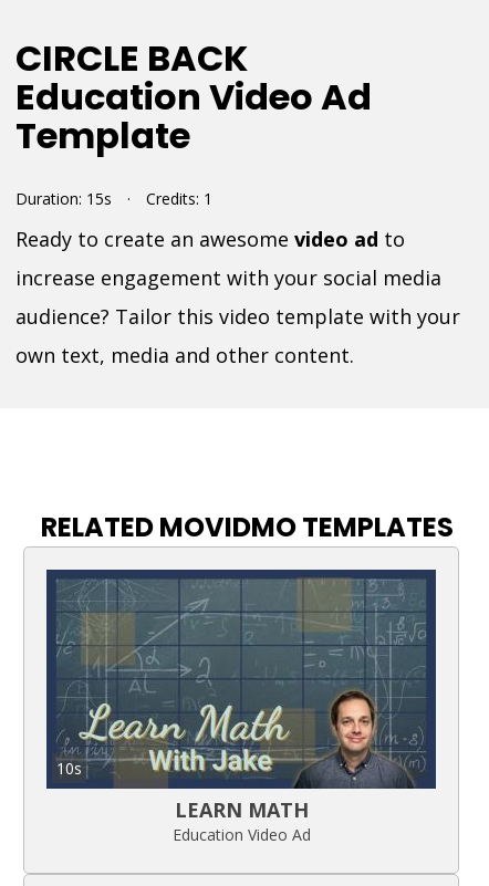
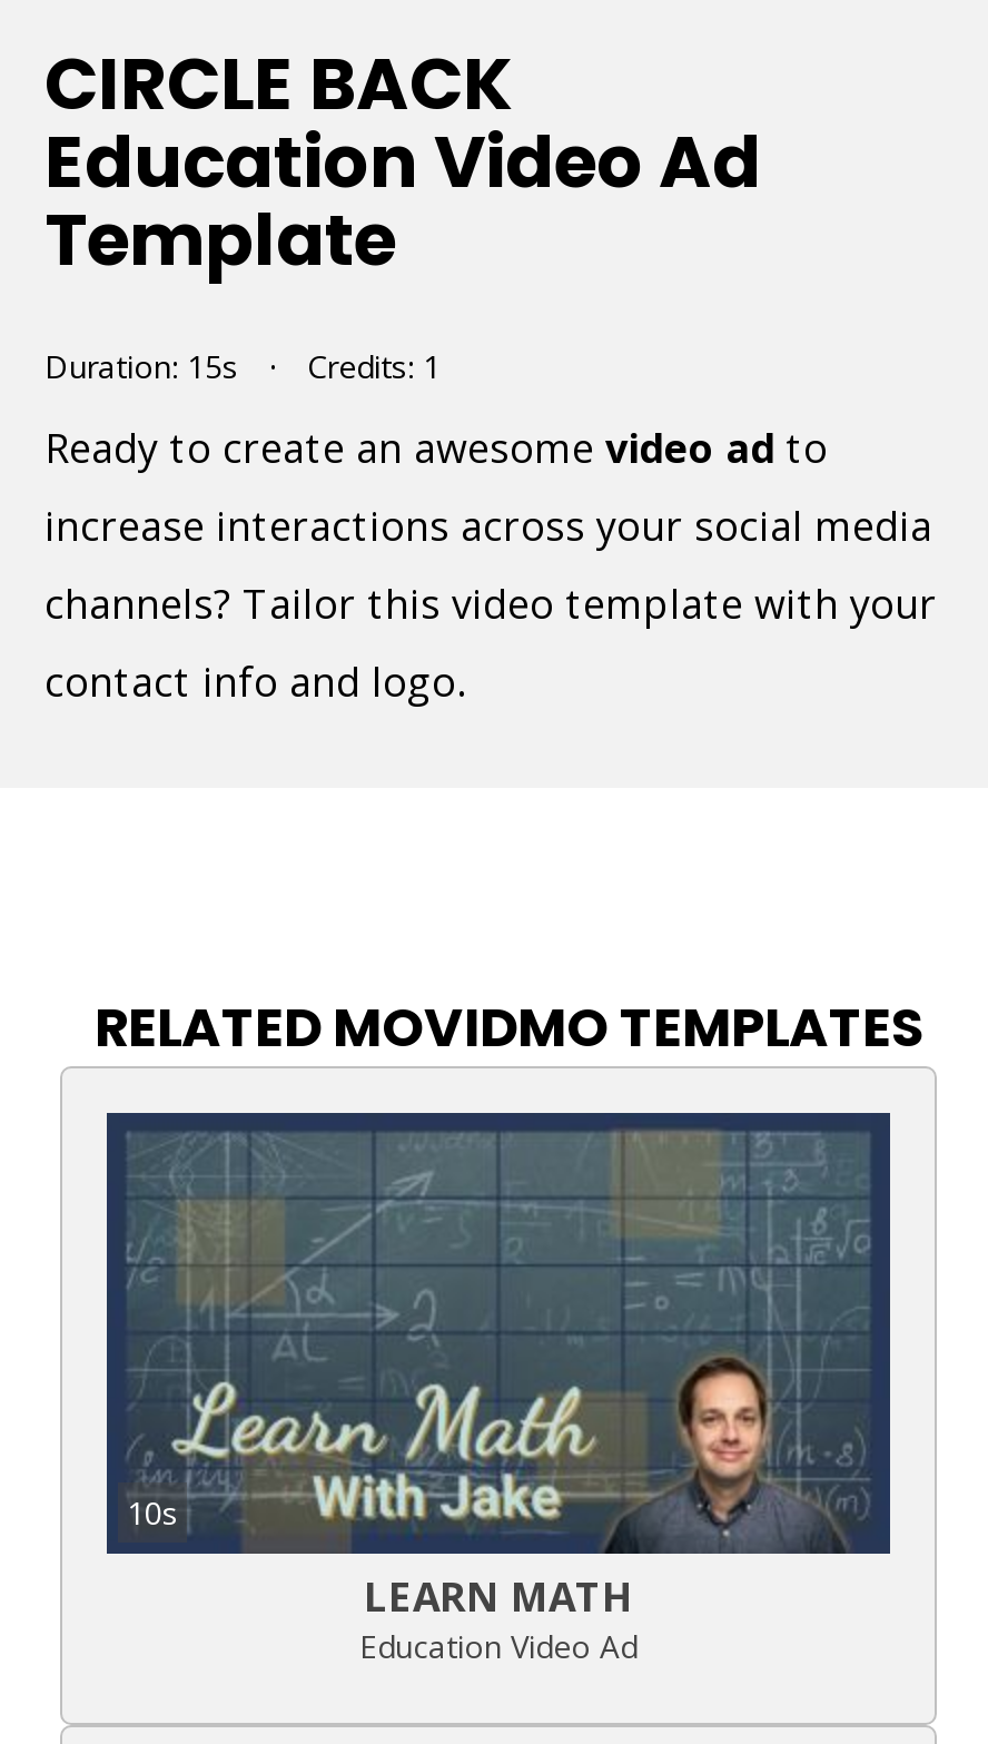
[15,264,441,291] increase engagement with your social media -> [45,499,932,552] increase interactions across your social media
[15,303,460,330] audience? Tailor this video template with your -> [45,577,937,630] channels? Tailor this video template with your
[15,342,354,368] own text, media and other content. -> [45,654,465,708] contact info and logo.

